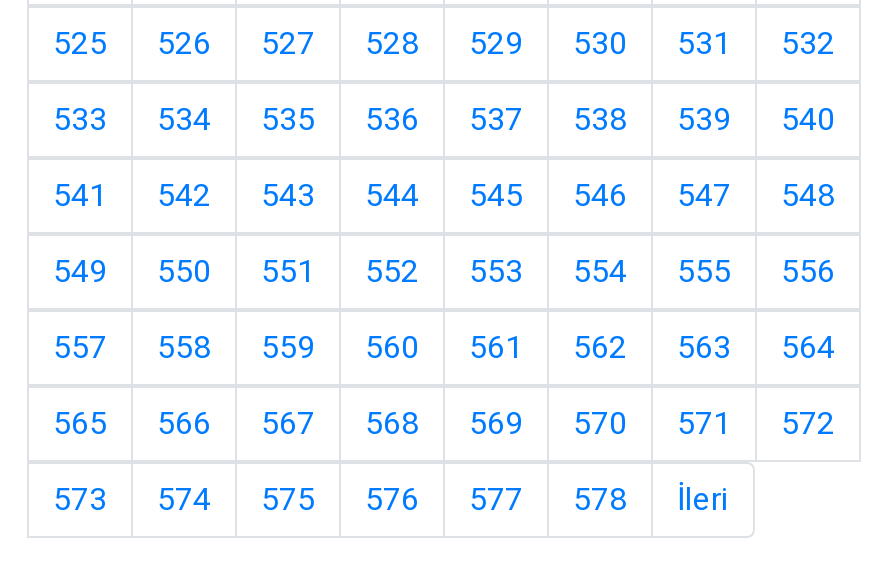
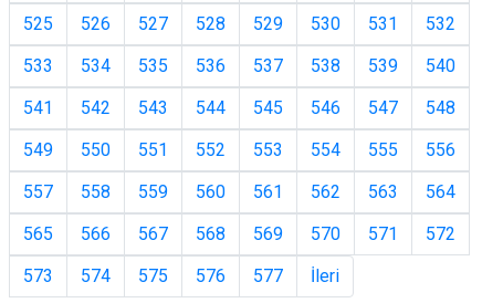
[573,480,627,518] 578 -> none

